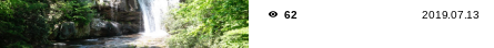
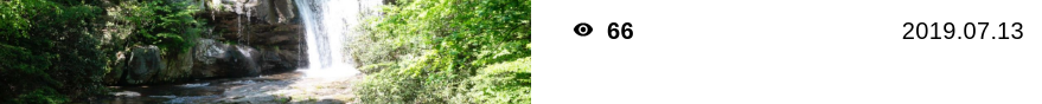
[284,8,297,20] 62 -> [607,18,634,44] 66

